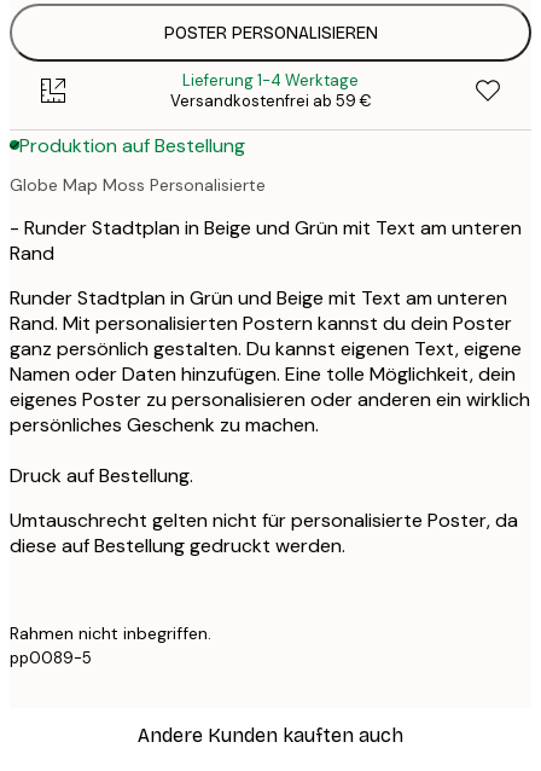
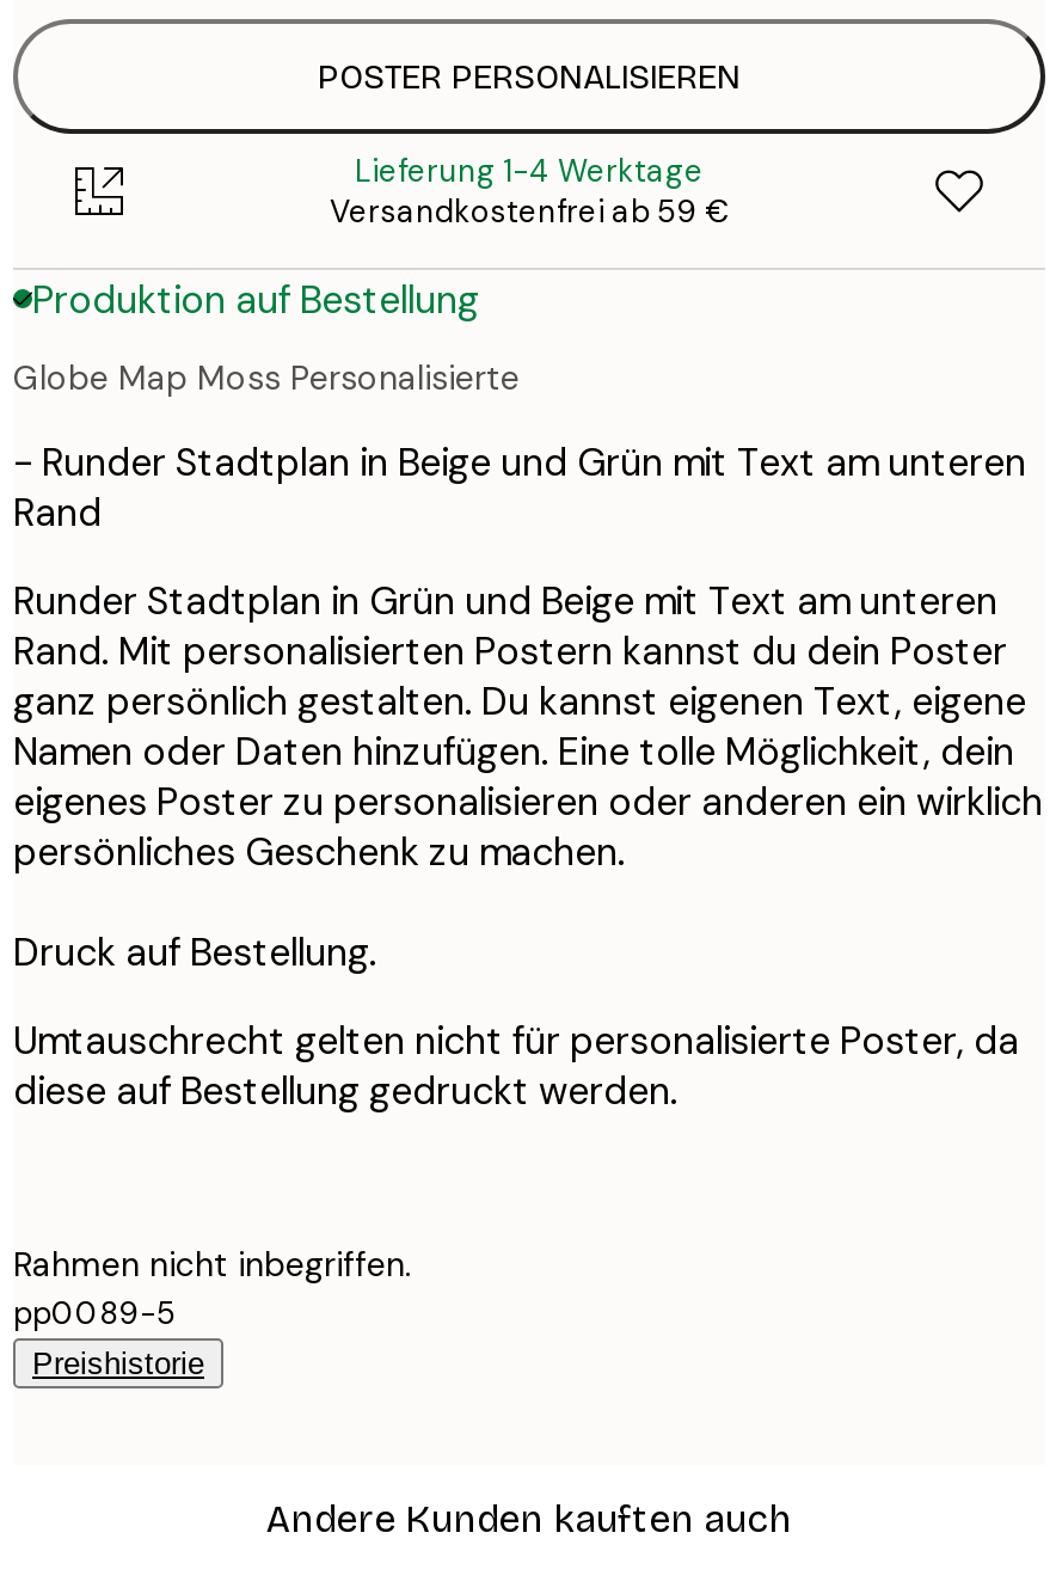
none -> [32,1345,204,1381] Preishistorie

